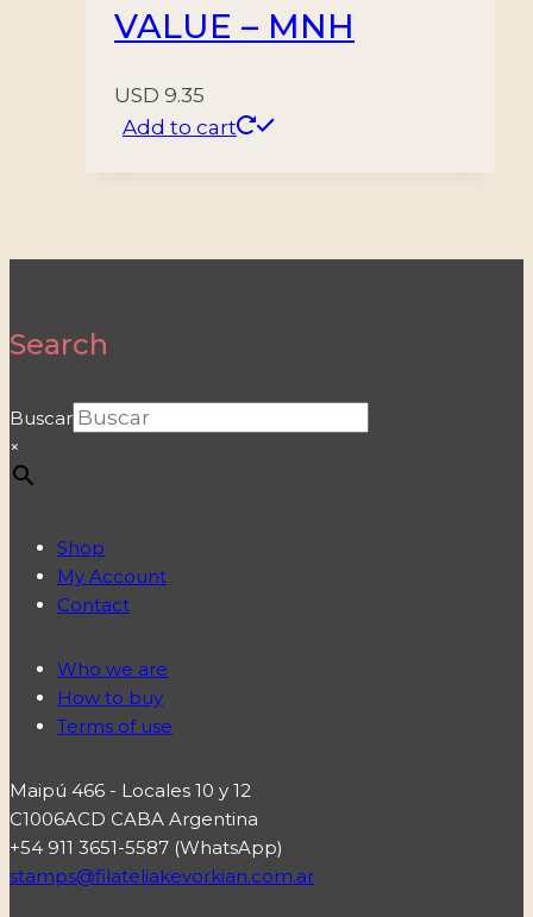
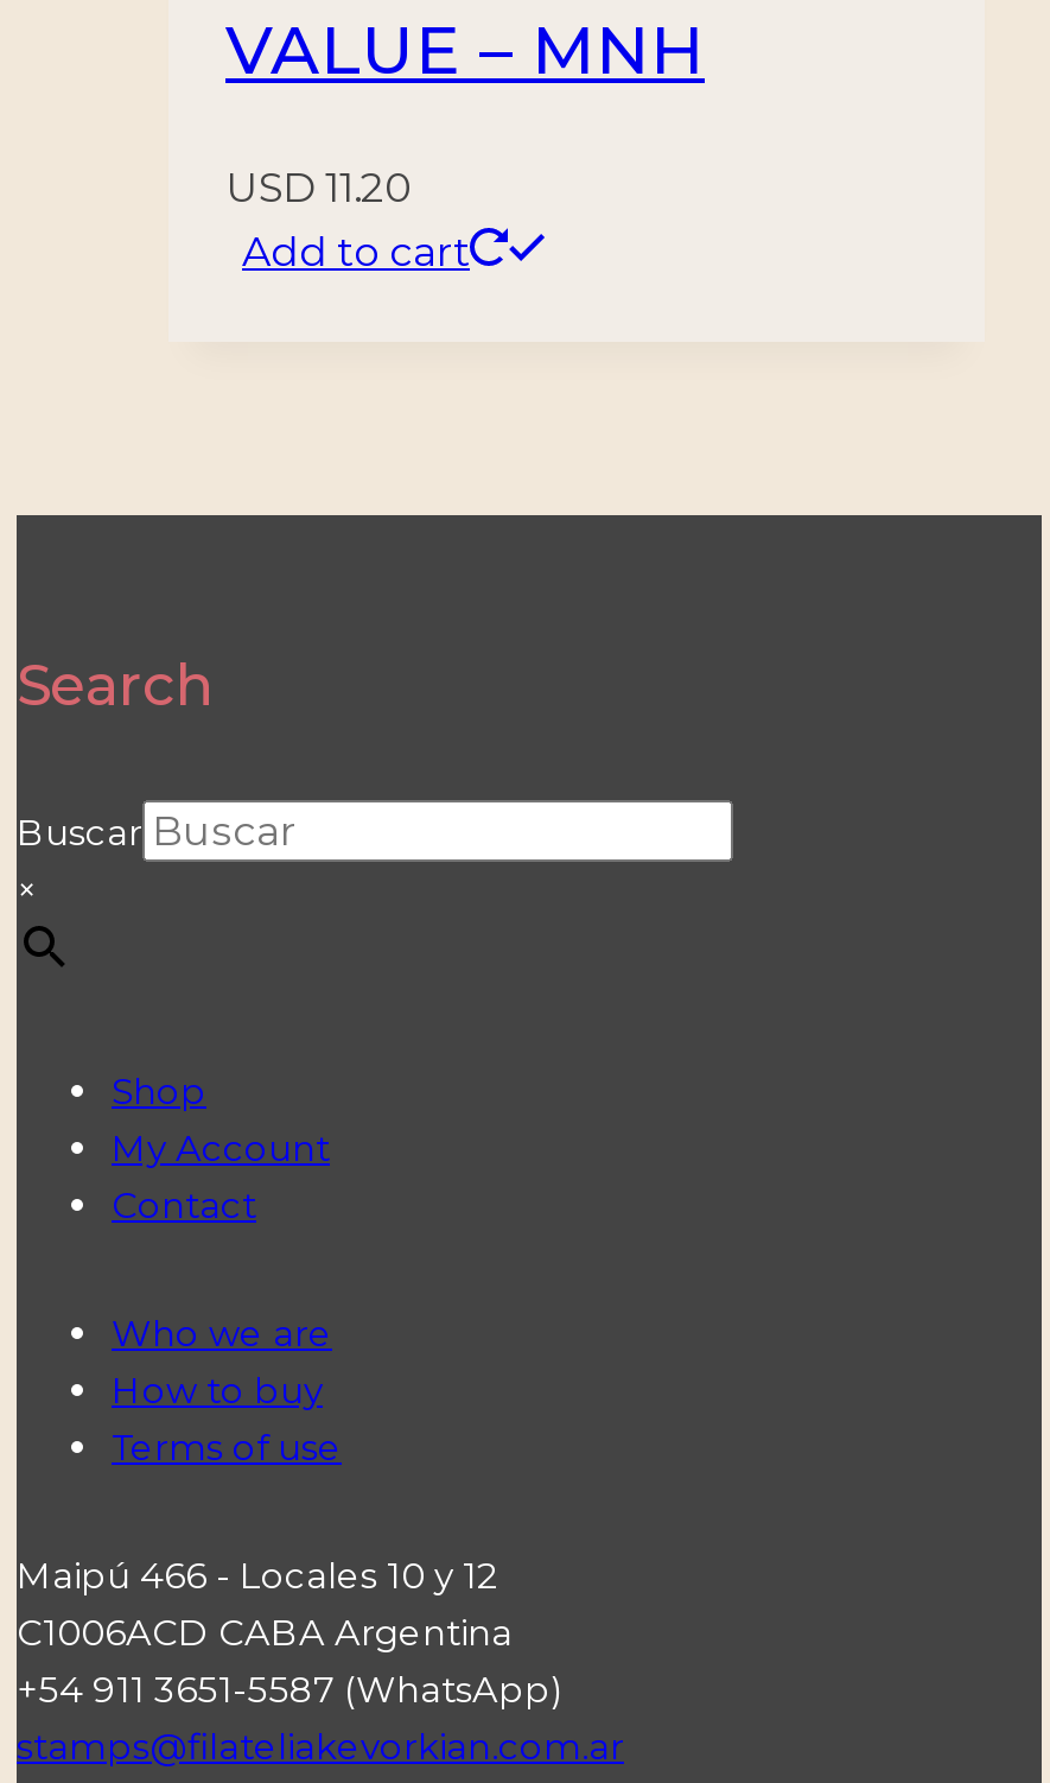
[114,83,205,107] USD 9.35 -> [225,163,411,211] USD 11.20

